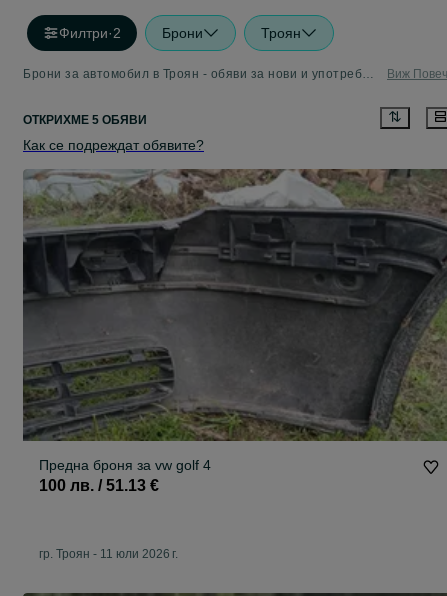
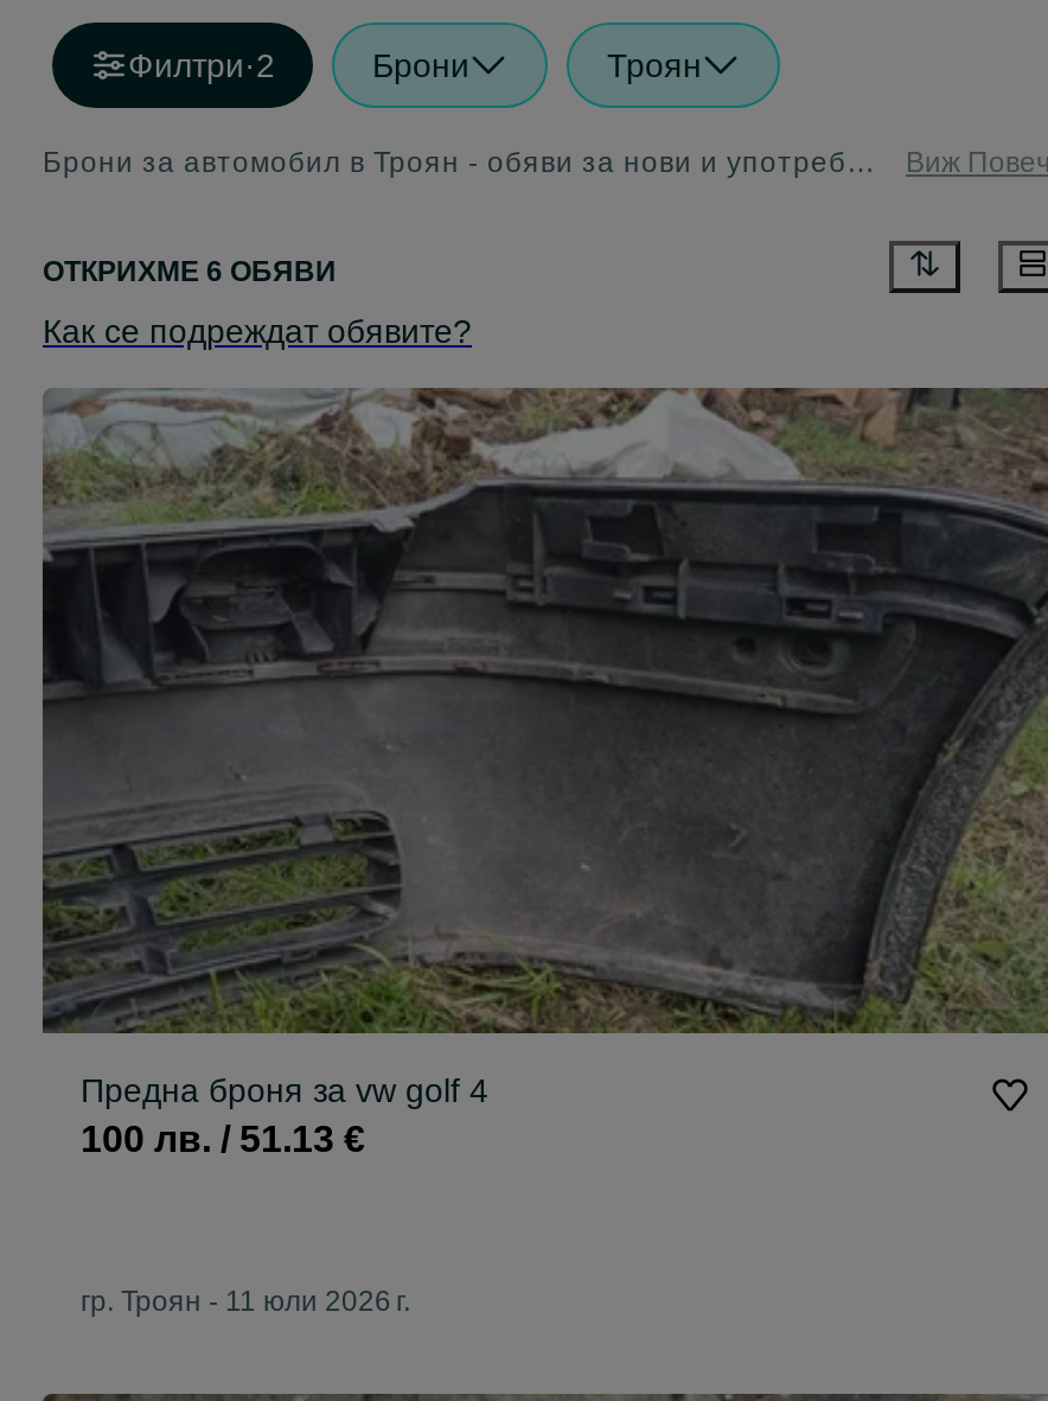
[23,113,147,127] ОТКРИХМЕ 5 ОБЯВИ -> [43,256,337,289] ОТКРИХМЕ 6 ОБЯВИ

